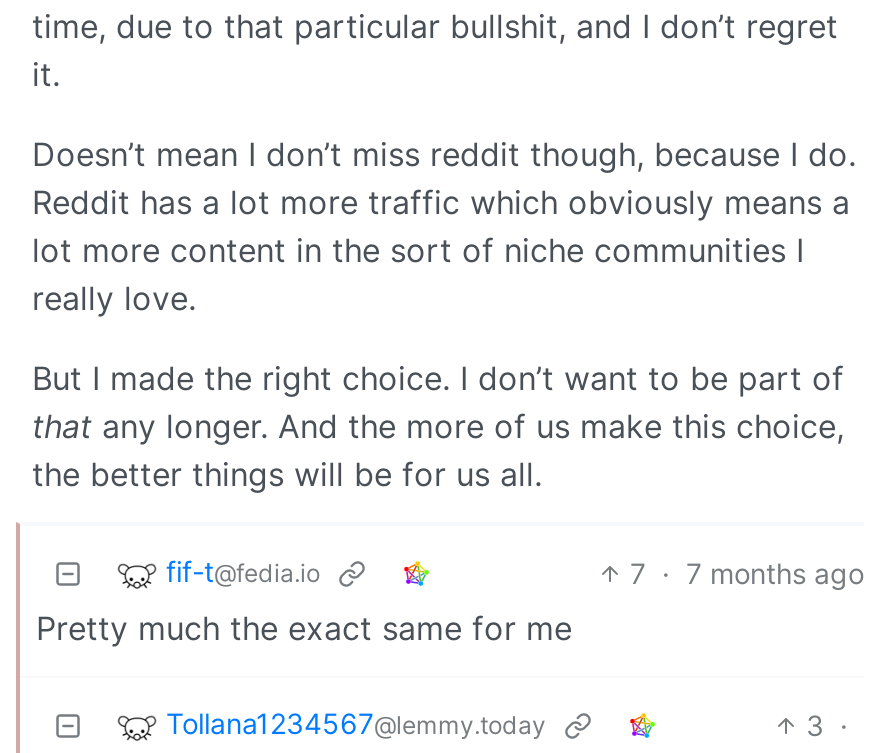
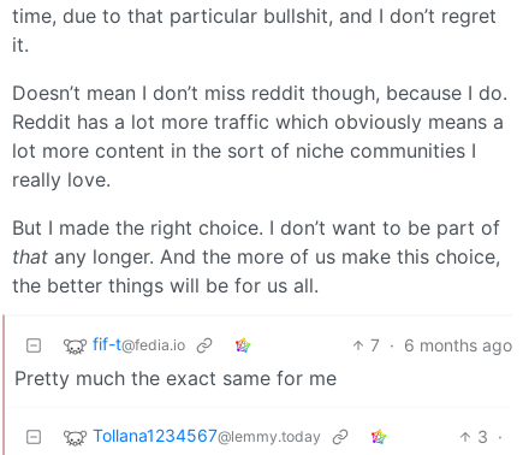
[630,556,864,590] 7 · 7 months ago -> [370,335,512,355] 7 · 6 months ago

